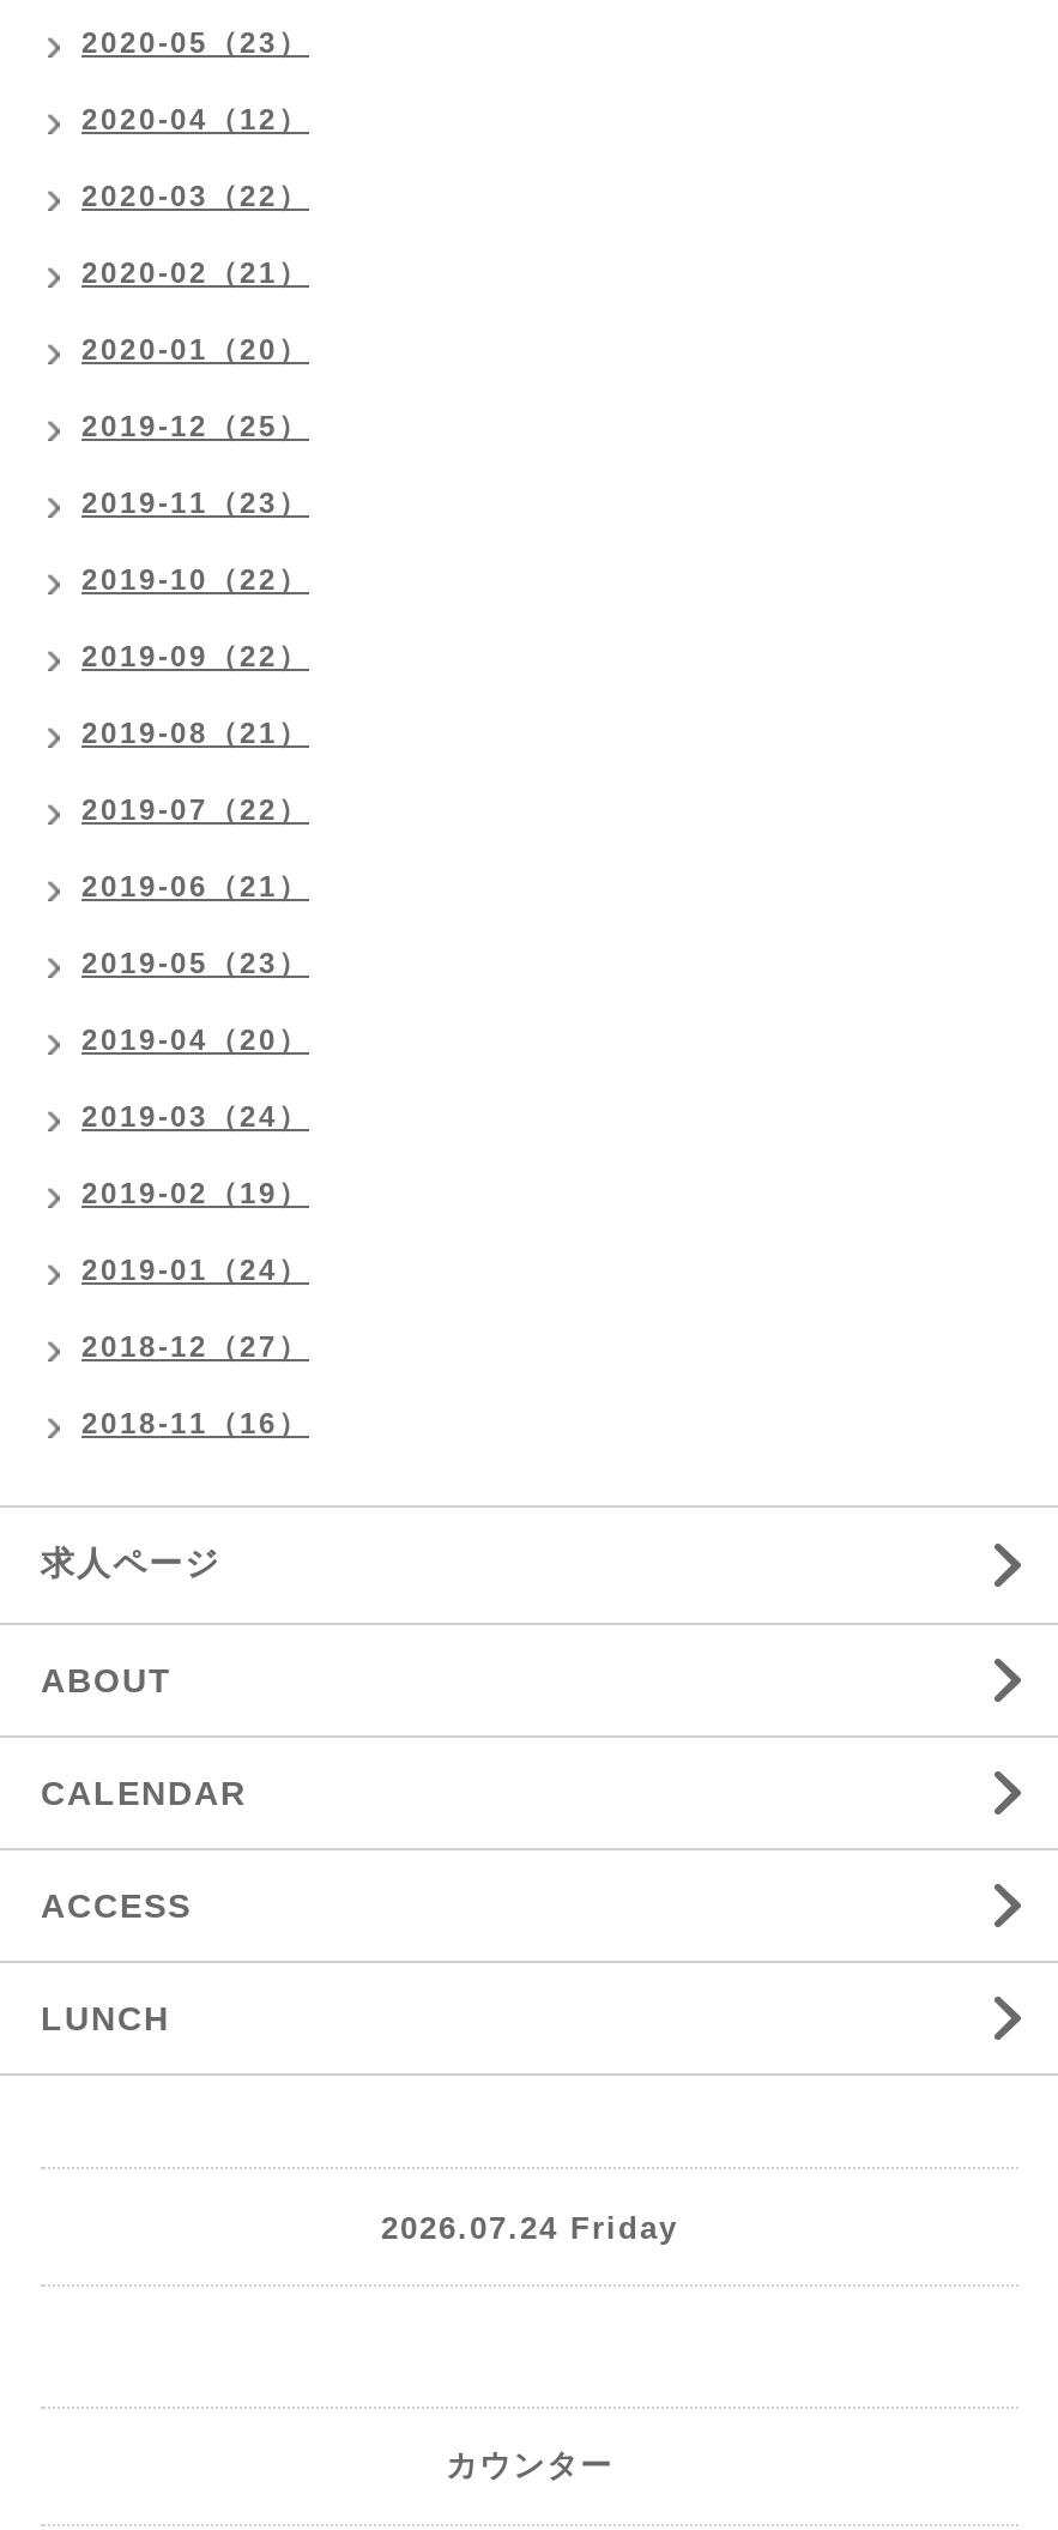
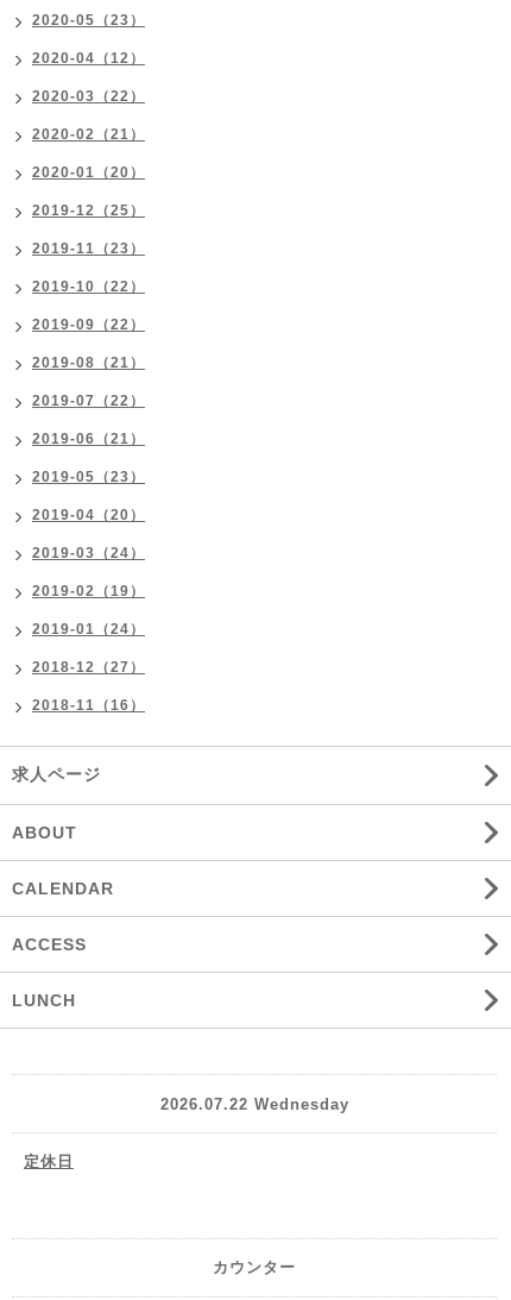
[381,2209,678,2245] 2026.07.24 Friday -> [24,1095,349,1170] 2026.07.22 Wednesday | 定休日

